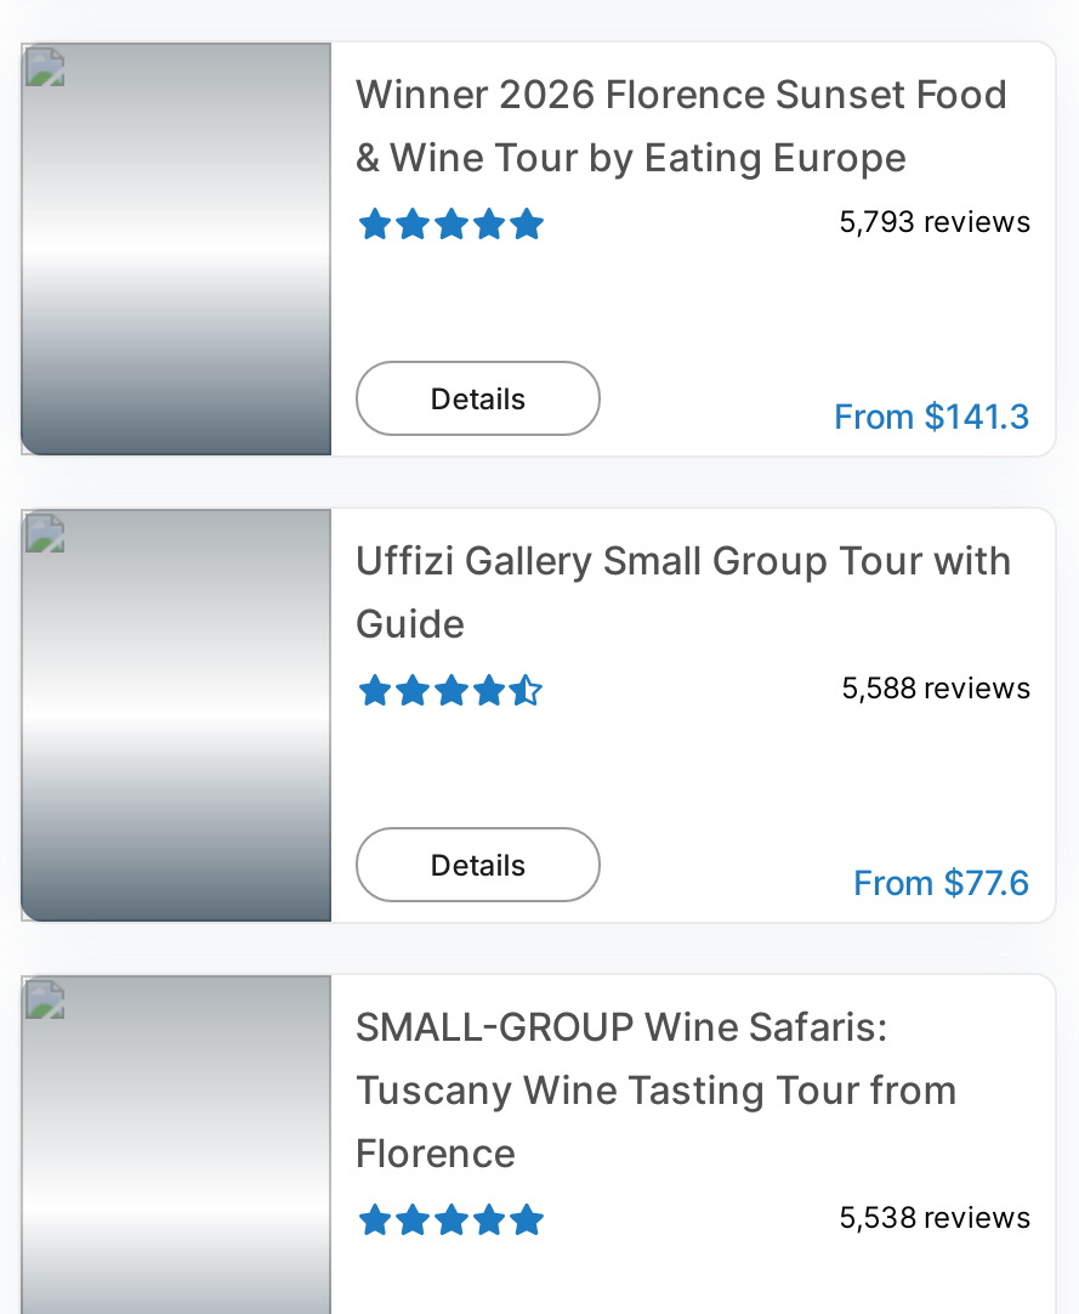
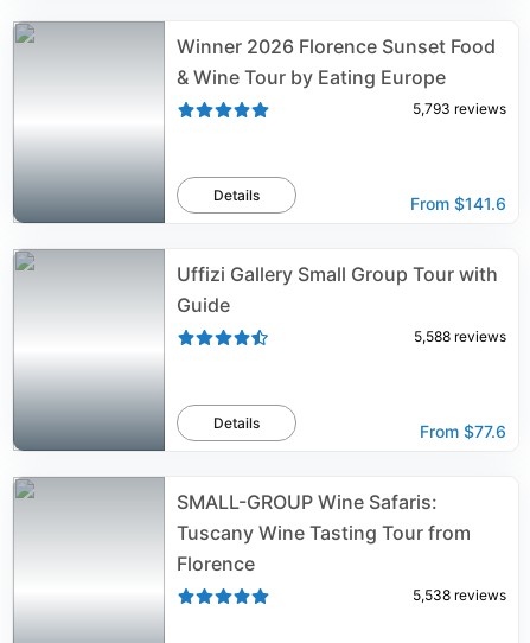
[834,395,1030,436] From $141.3 -> [410,193,506,214] From $141.6

